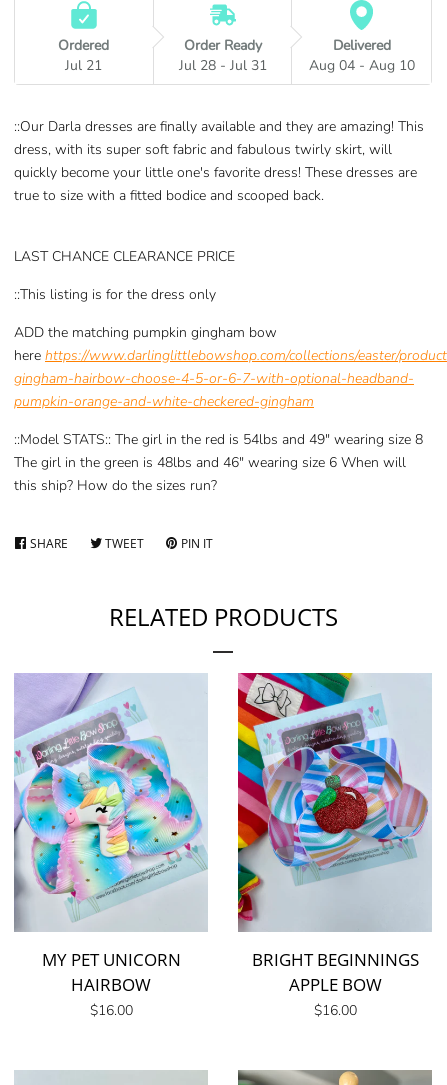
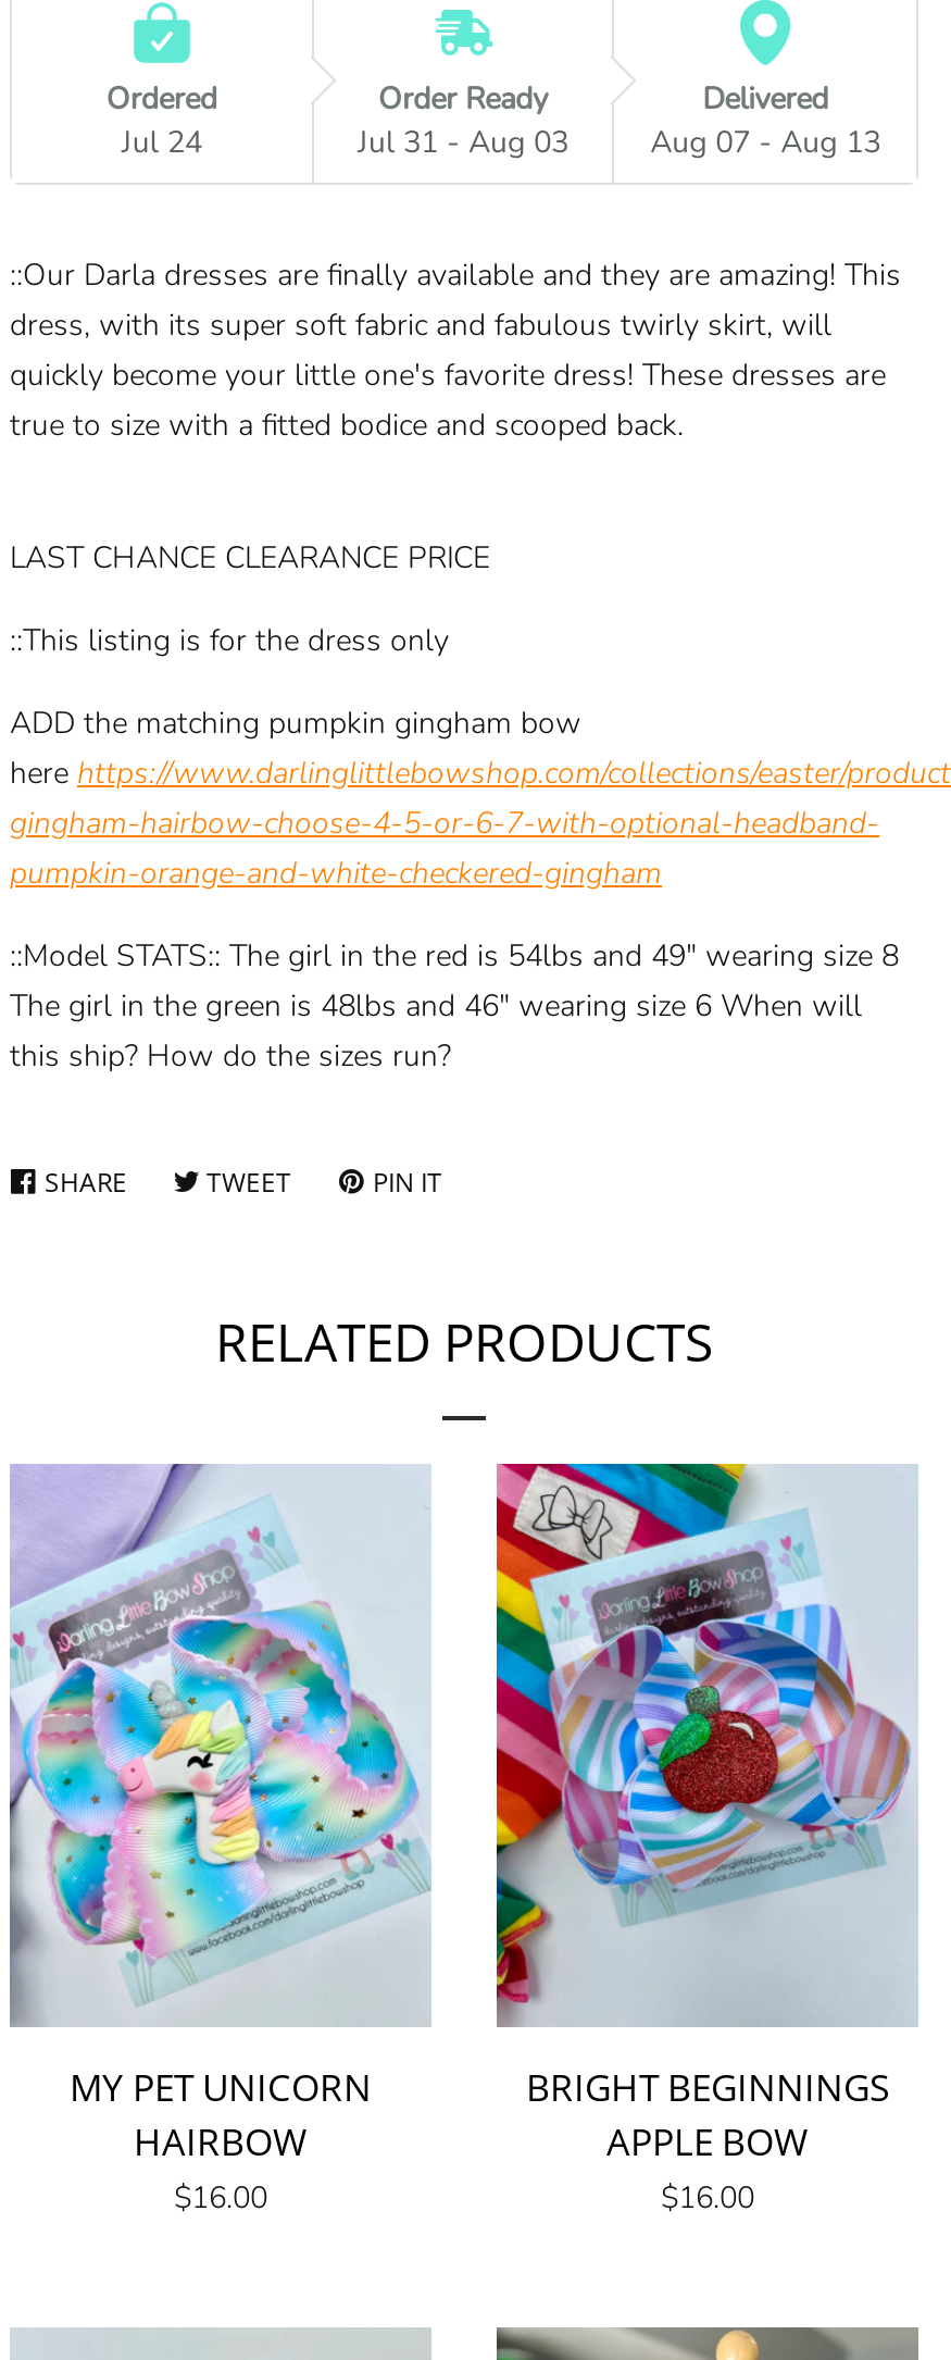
[65,55,102,74] Jul 21 -> [121,121,202,162] Jul 24
[178,55,266,74] Jul 28 - Jul 31 -> [358,121,568,162] Jul 31 - Aug 03
[309,55,415,74] Aug 04 - Aug 10 -> [650,121,881,162] Aug 07 - Aug 13

